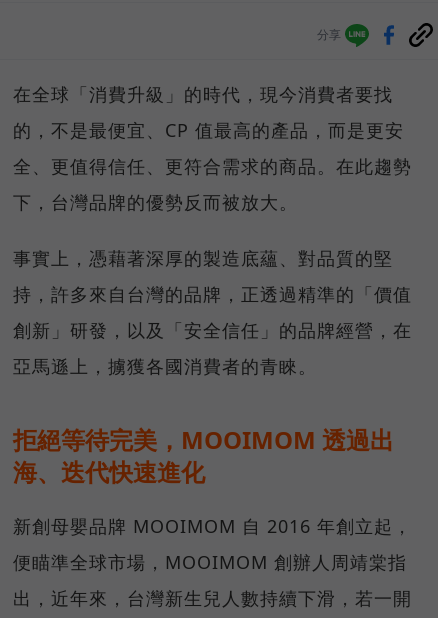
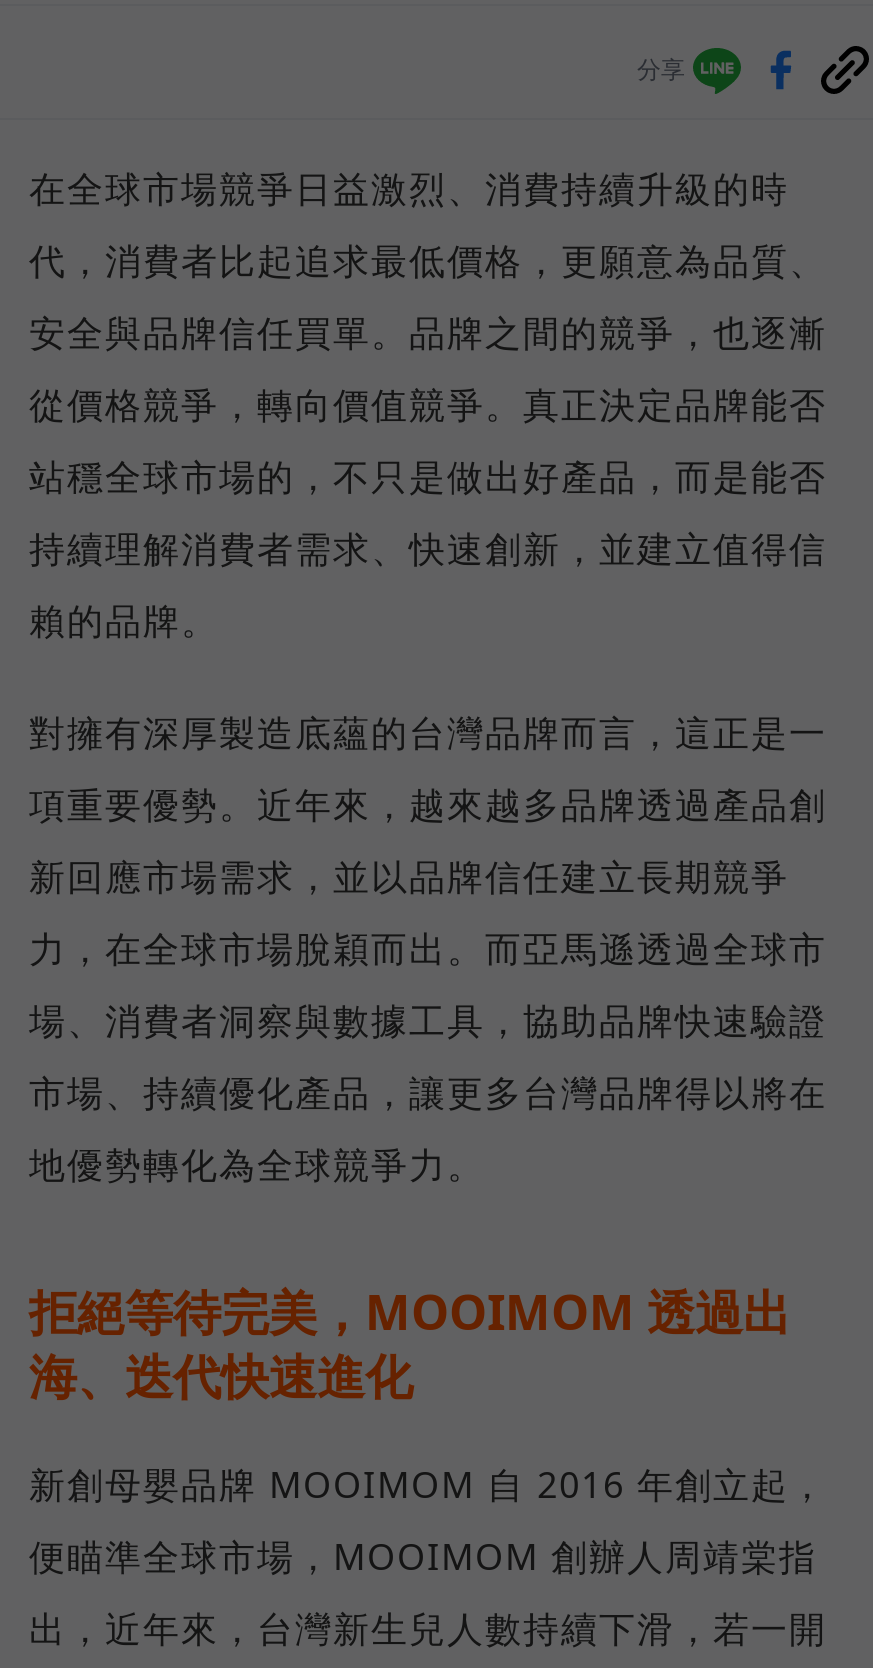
[13,82,412,378] 在全球「消費升級」的時代，現今消費者要找 | 的，不是最便宜、CP 值最高的產品，而是更安 | 全、更值得信任、更符合需求的商品。在此趨勢 | 下，台灣品牌的優勢反而被放大。 | 事實上，憑藉著深厚的製造底蘊、對品質的堅 | 持，許多來自台灣的品牌，正透過精準的「價值 | 創新」研發，以及「安全信任」的品牌經營，在 | 亞馬遜上，擄獲各國消費者的青睞。 -> [29,165,827,1189] 在全球市場競爭日益激烈、消費持續升級的時 | 代，消費者比起追求最低價格，更願意為品質、 | 安全與品牌信任買單。品牌之間的競爭，也逐漸 | 從價格競爭，轉向價值競爭。真正決定品牌能否 | 站穩全球市場的，不只是做出好產品，而是能否 | 持續理解消費者需求、快速創新，並建立值得信 | 賴的品牌。 | 對擁有深厚製造底蘊的台灣品牌而言，這正是一 | 項重要優勢。近年來，越來越多品牌透過產品創 | 新回應市場需求，並以品牌信任建立長期競爭 | 力，在全球市場脫穎而出。而亞馬遜透過全球市 | 場、消費者洞察與數據工具，協助品牌快速驗證 | 市場、持續優化產品，讓更多台灣品牌得以將在 | 地優勢轉化為全球競爭力。

